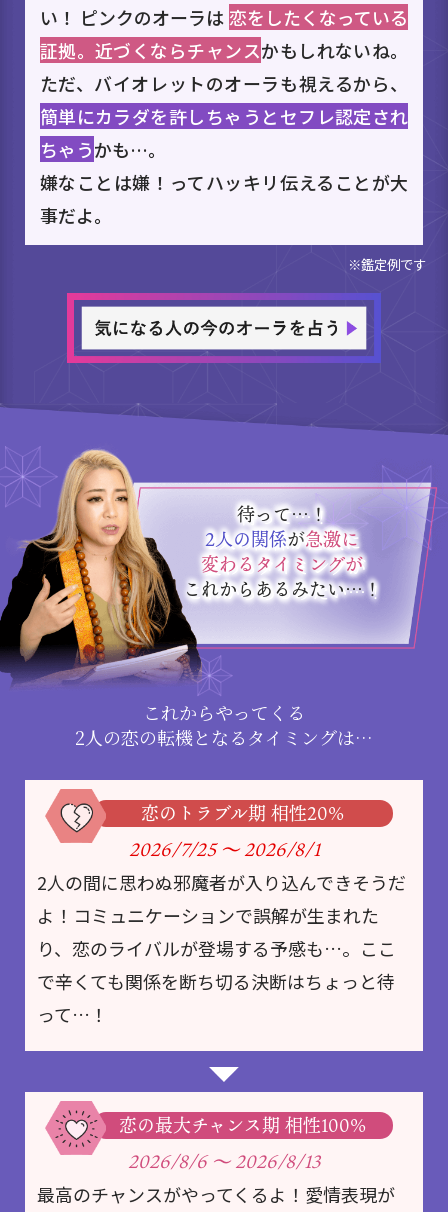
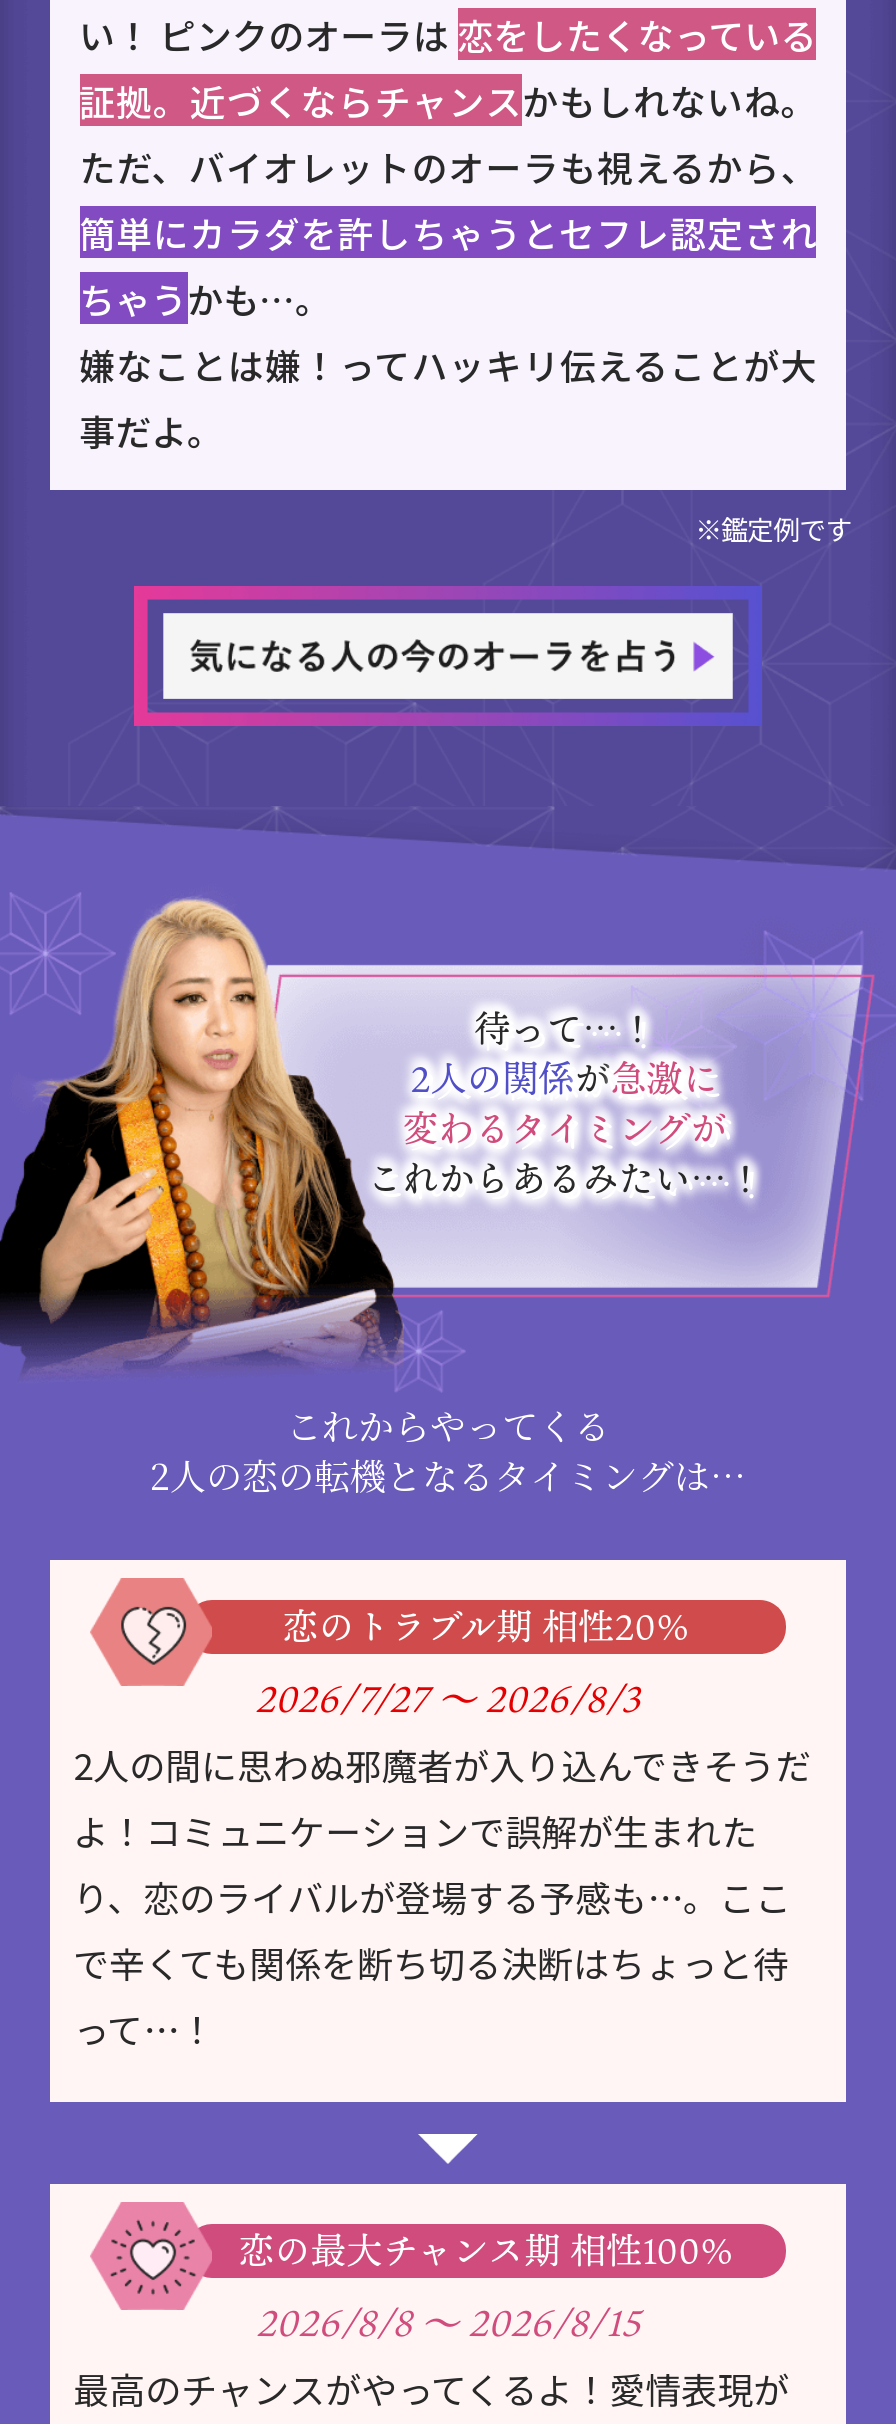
[128,836,319,862] 2026/7/25 ～ 2026/8/1 -> [255,1672,641,1724] 2026/7/27 ～ 2026/8/3
[127,1148,320,1174] 2026/8/6 ～ 2026/8/13 -> [256,2296,640,2348] 2026/8/8 ～ 2026/8/15

